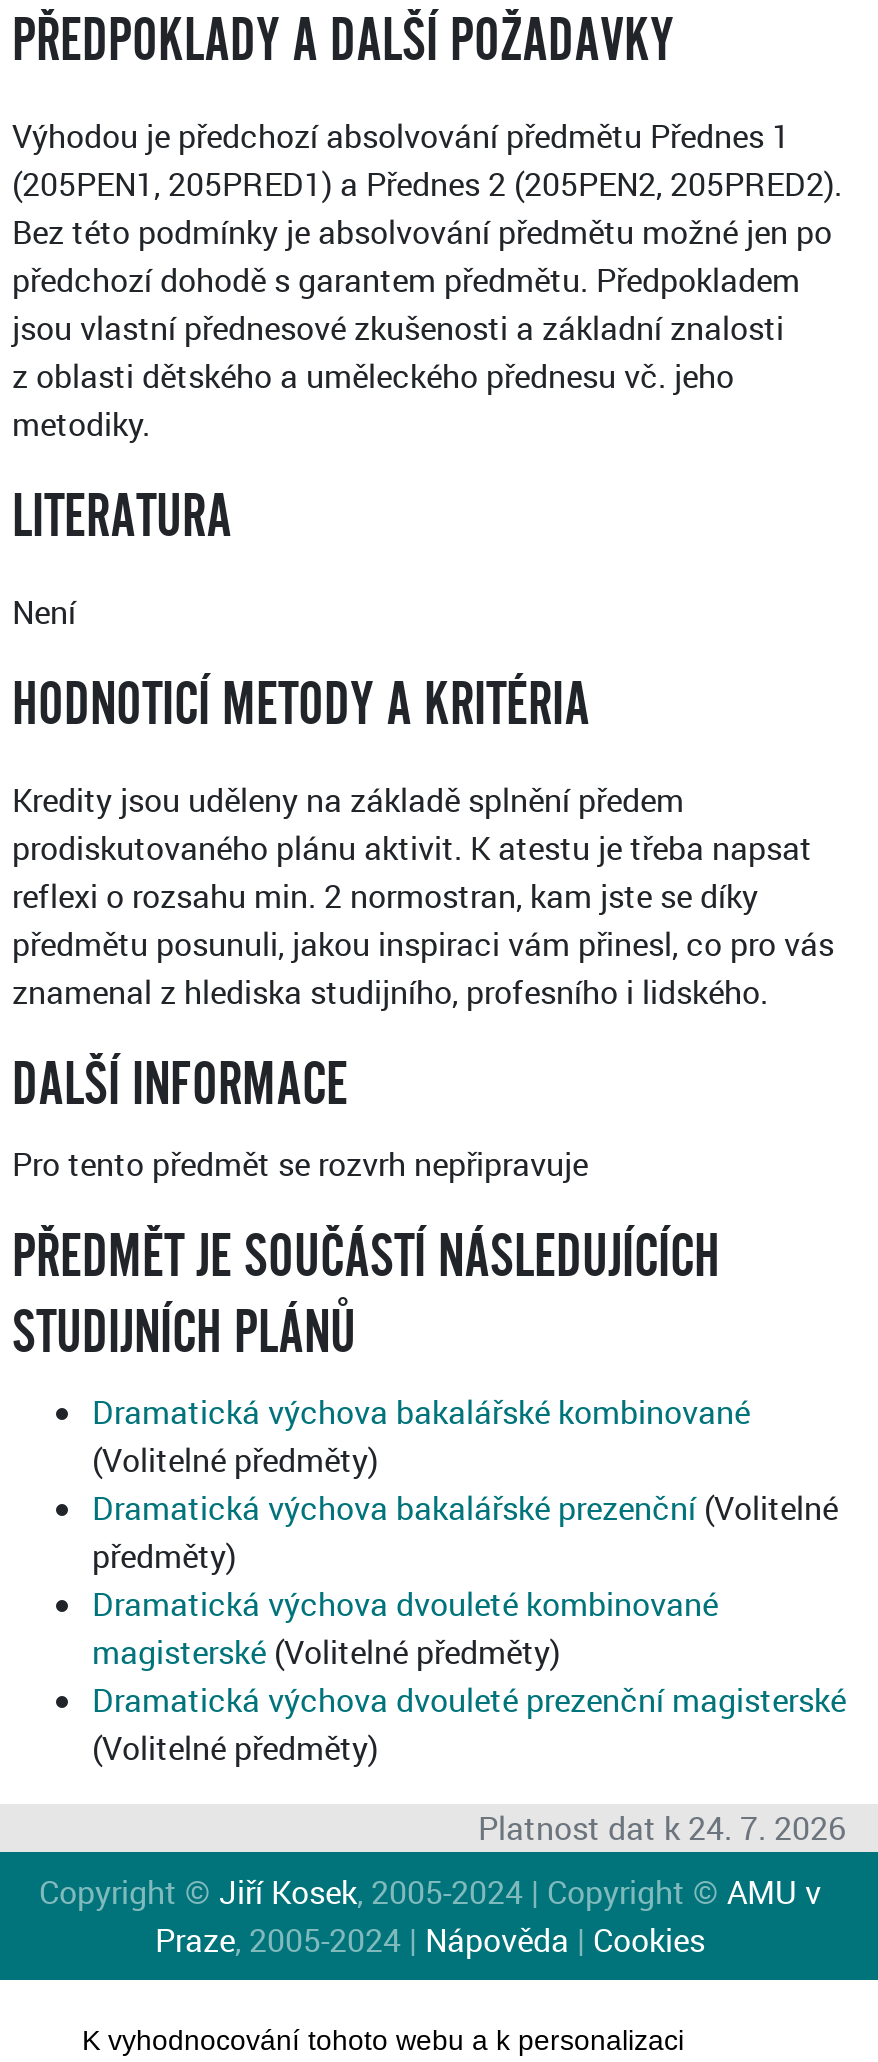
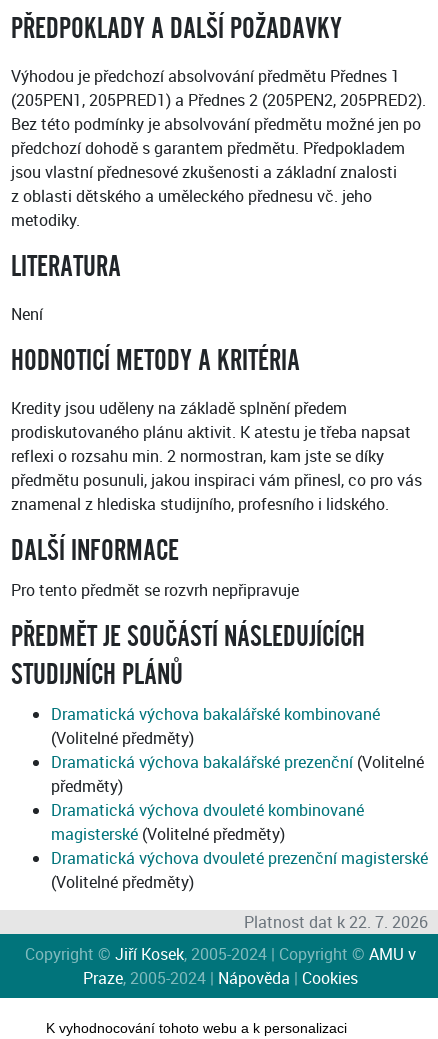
[478,1807,846,1851] Platnost dat k 24. 7. 2026 -> [244,911,428,933] Platnost dat k 22. 7. 2026

